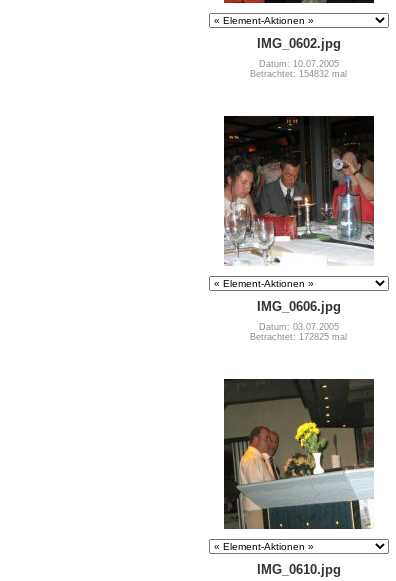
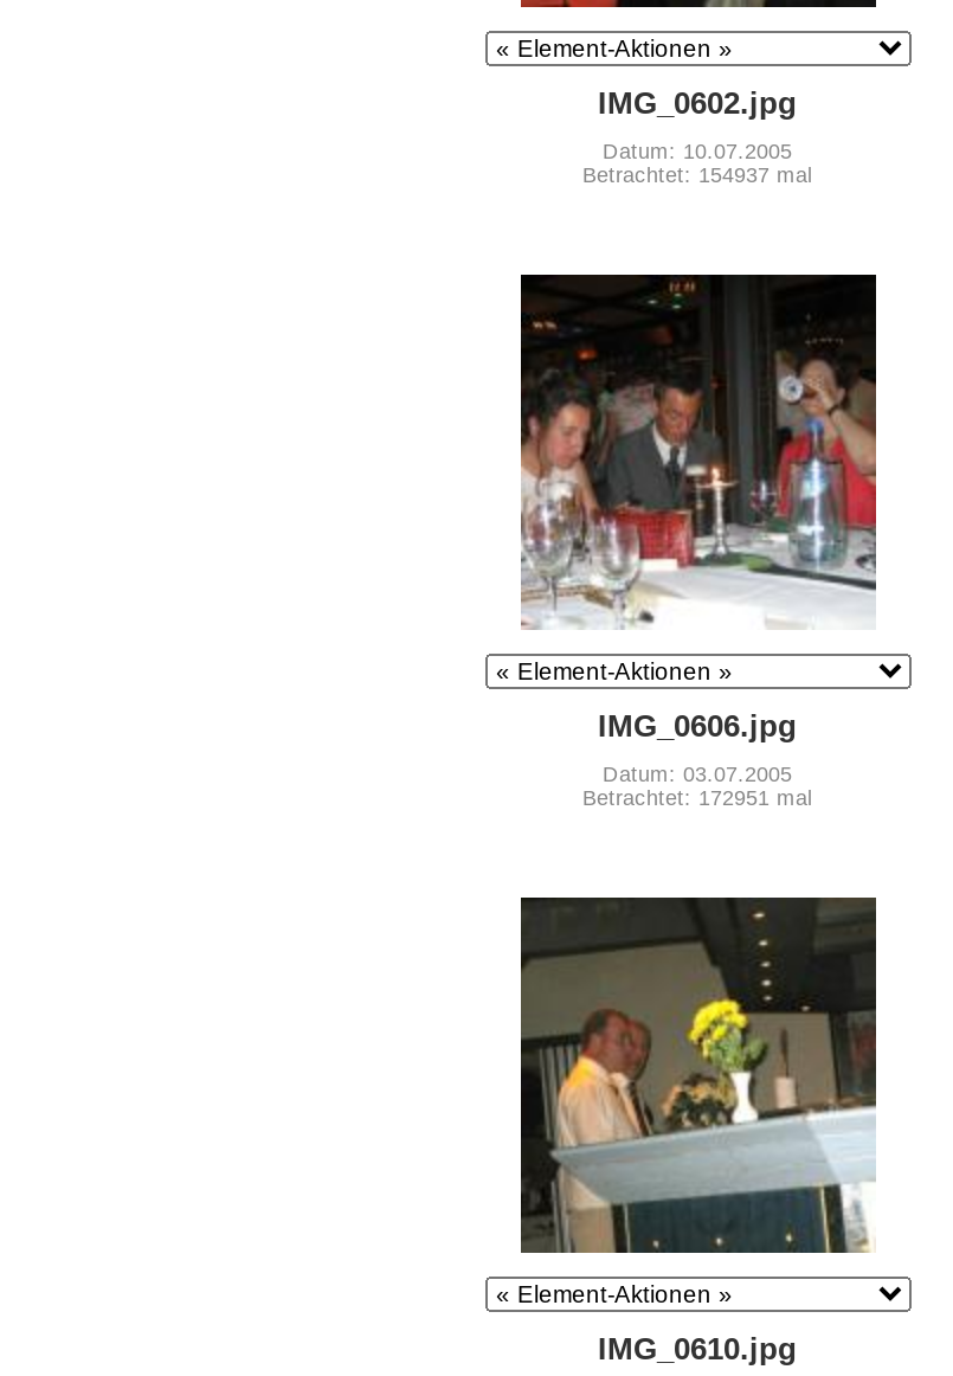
[250,69,347,79] Betrachtet: 154832 mal -> [582,162,812,186] Betrachtet: 154937 mal
[250,332,347,342] Betrachtet: 172825 mal -> [582,785,812,809] Betrachtet: 172951 mal

